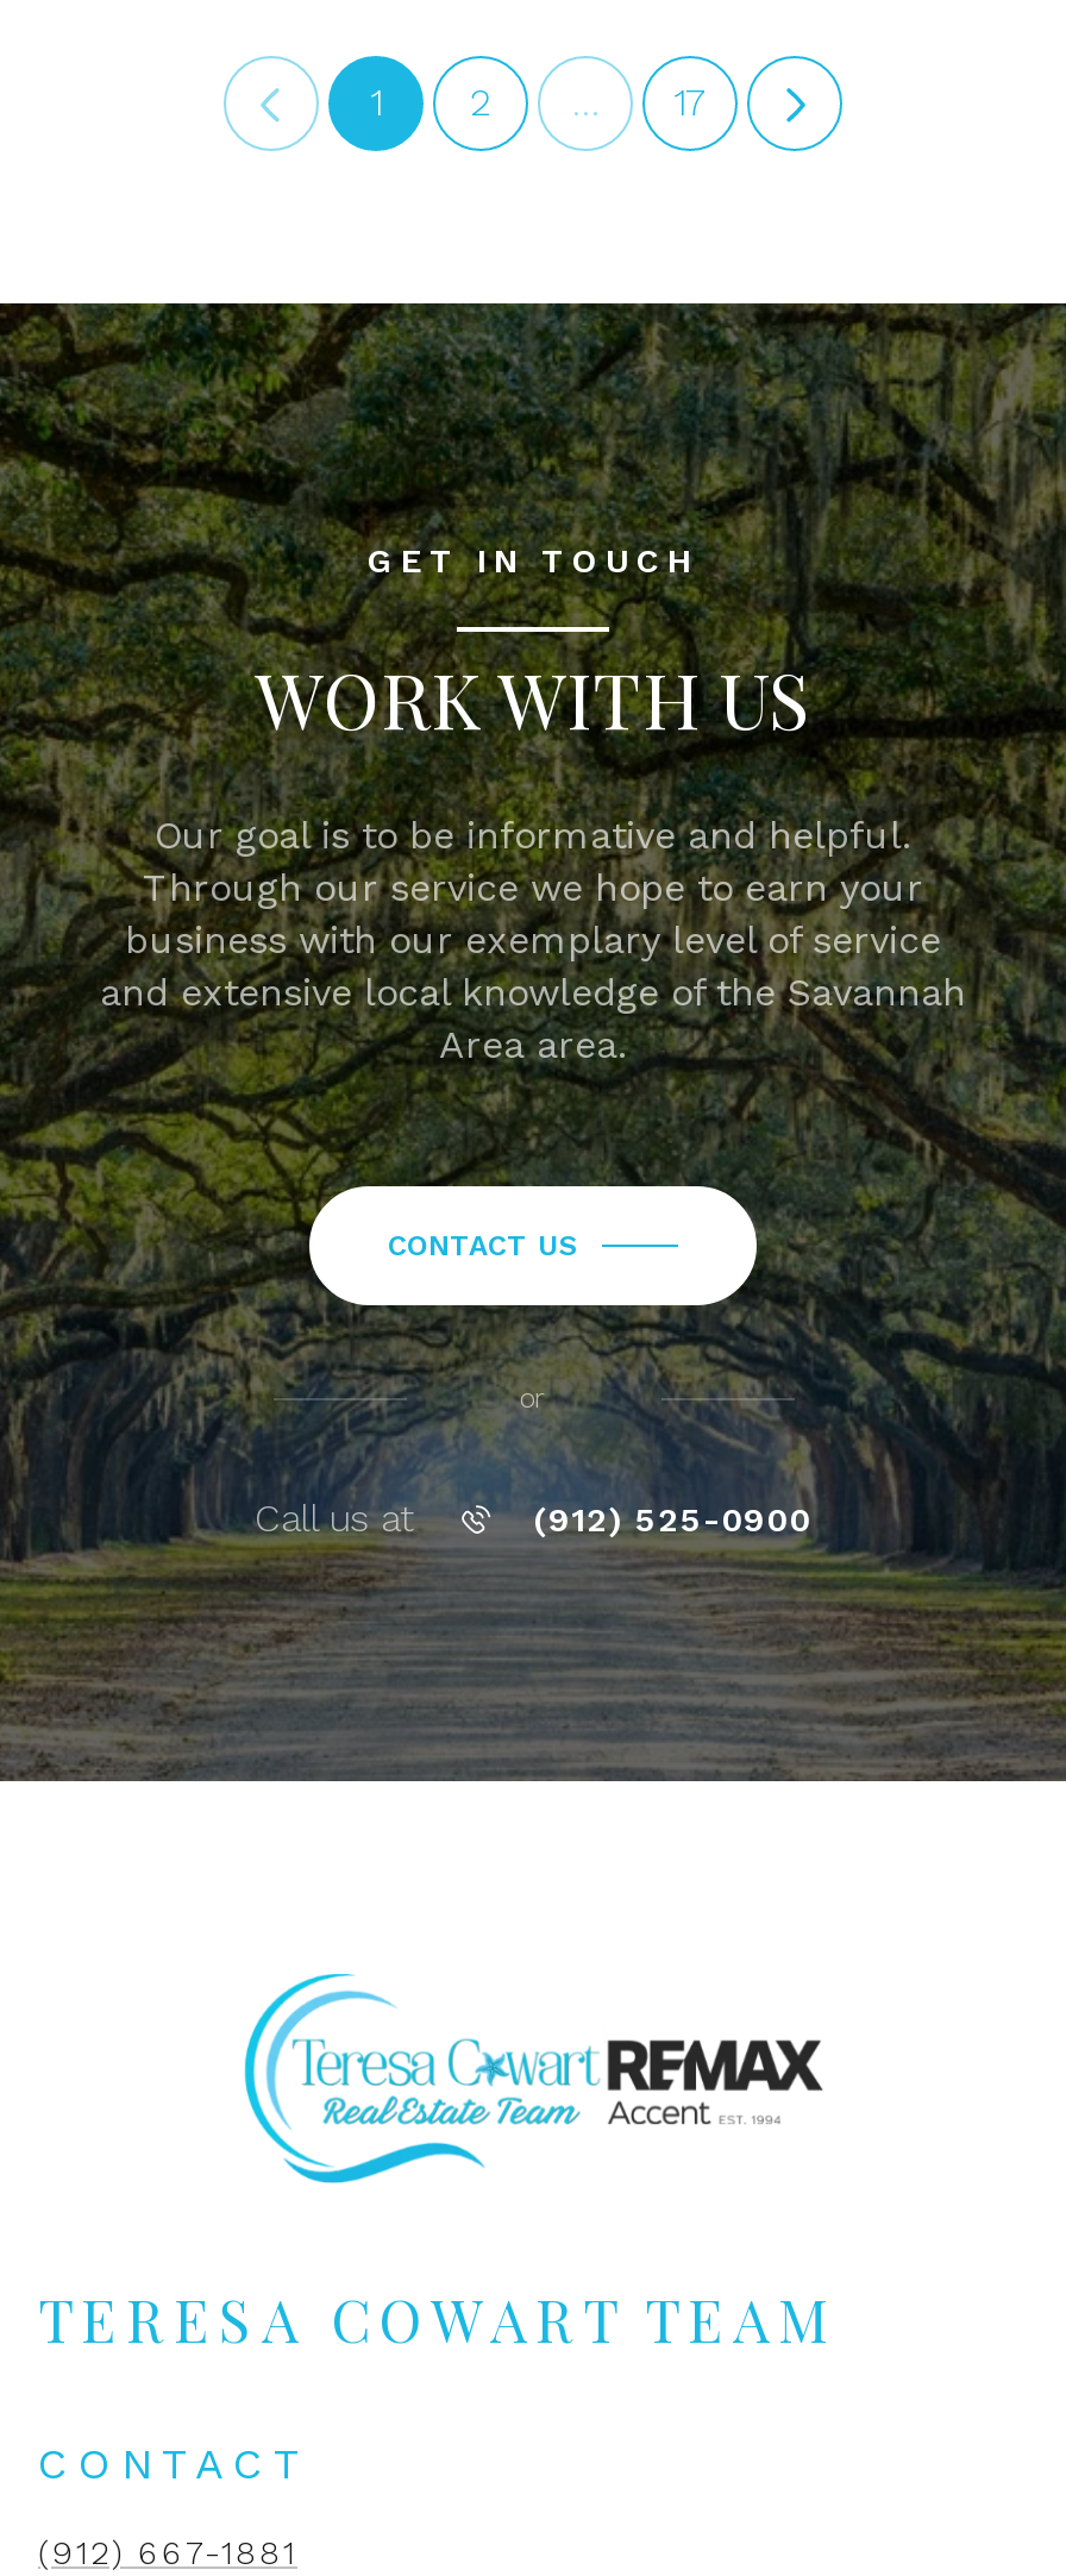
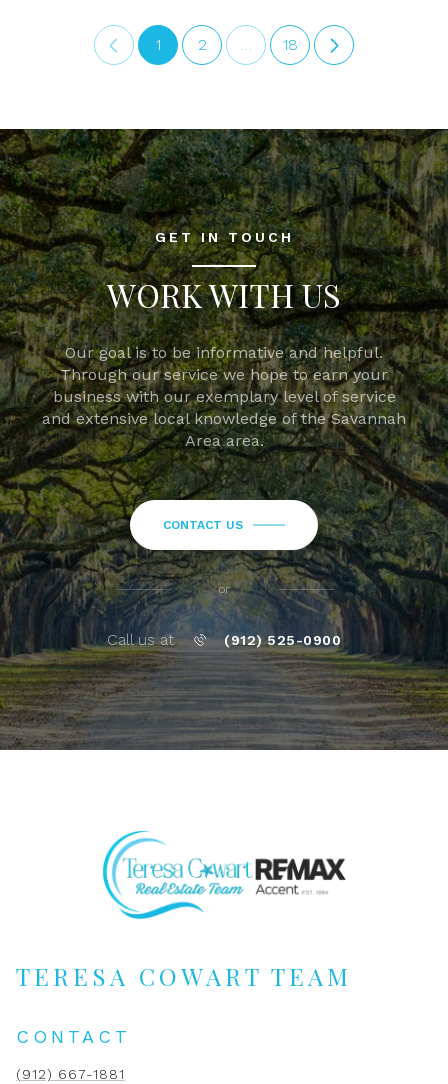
[673,80,707,125] 17 -> [282,35,297,54] 18

